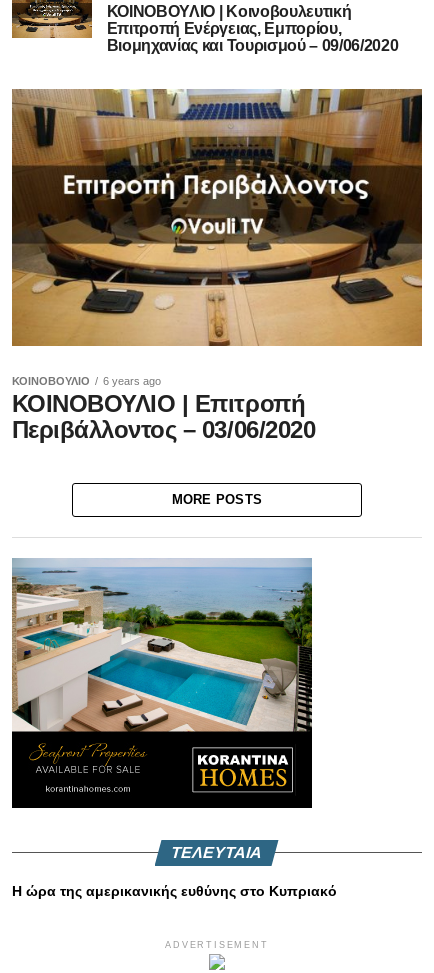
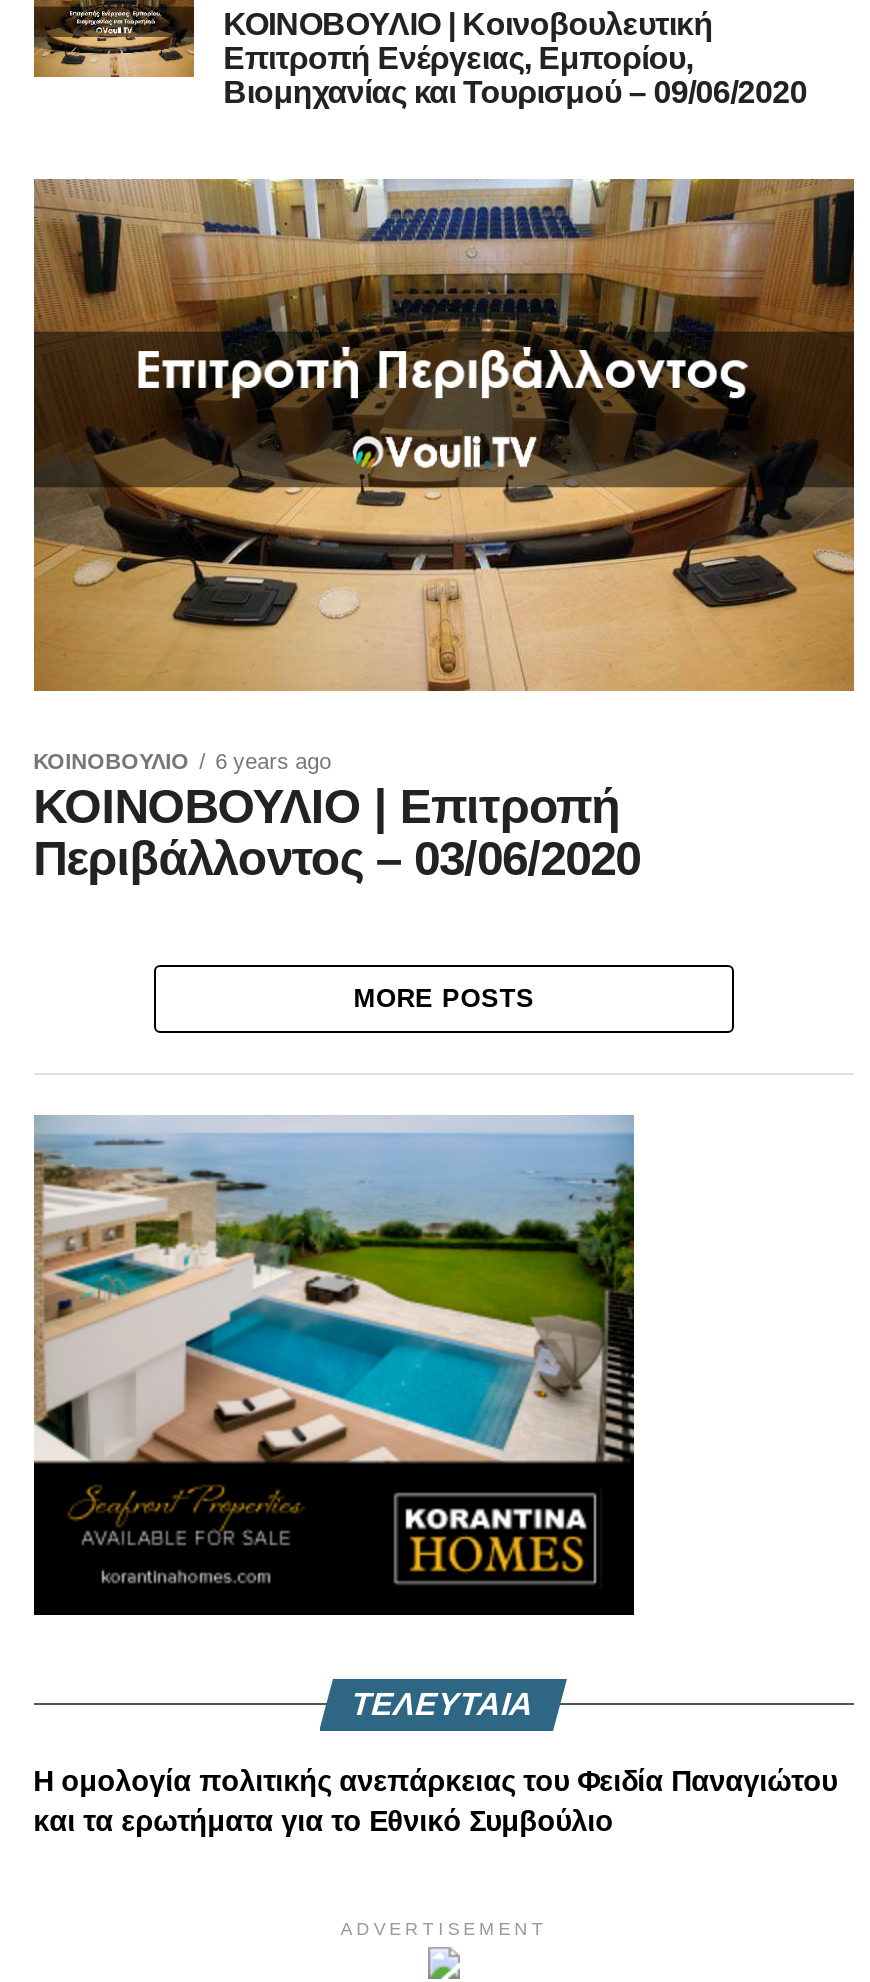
[12,883,337,899] Η ώρα της αμερικανικής ευθύνης στο Κυπριακό -> [33,1766,837,1838] Η ομολογία πολιτικής ανεπάρκειας του Φειδία Παναγιώτου | και τα ερωτήματα για το Εθνικό Συμβούλιο

